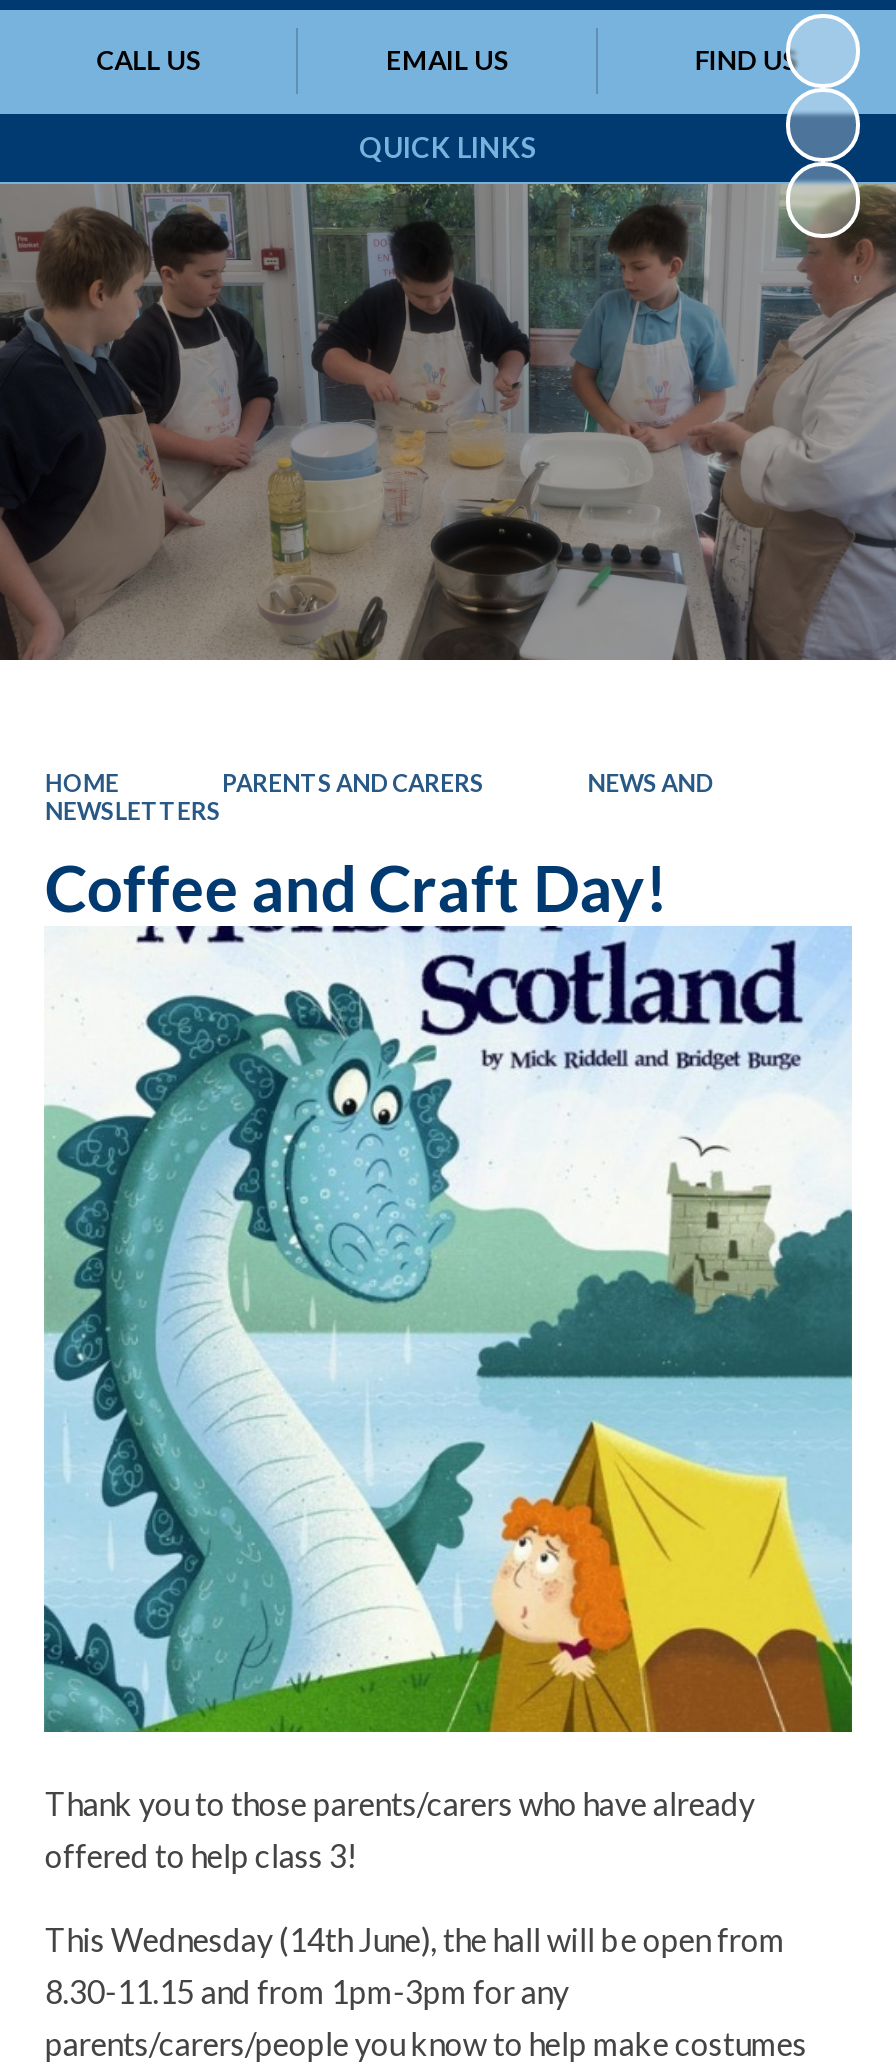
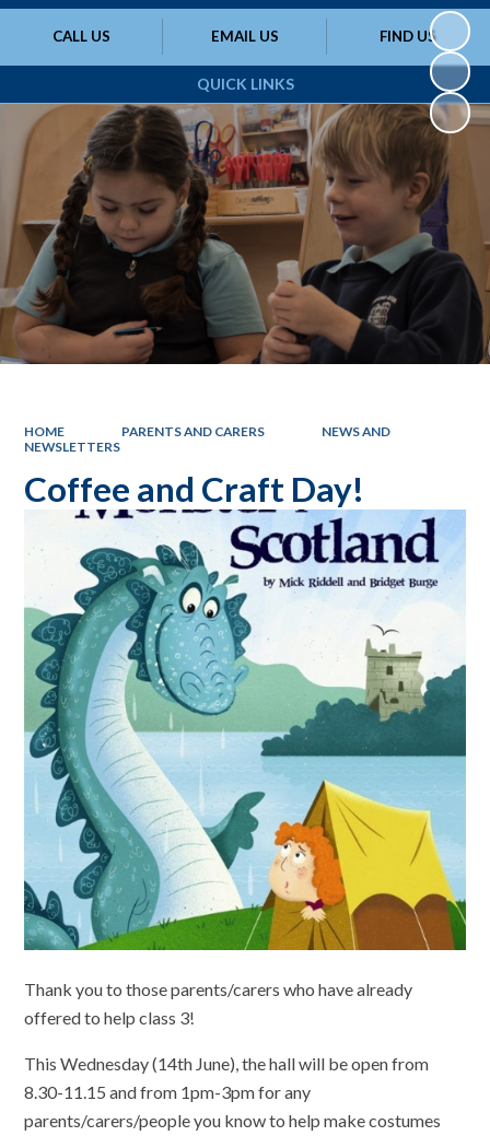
[6,182,890,662] [image] -> [3,103,487,365] [image]

